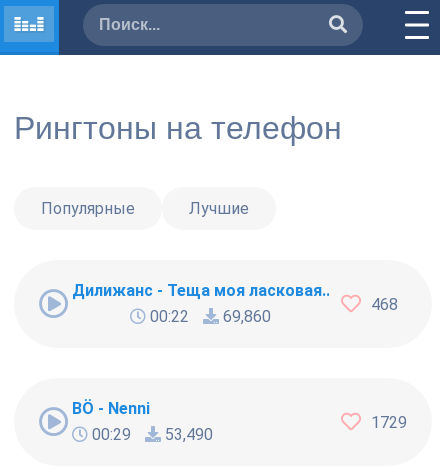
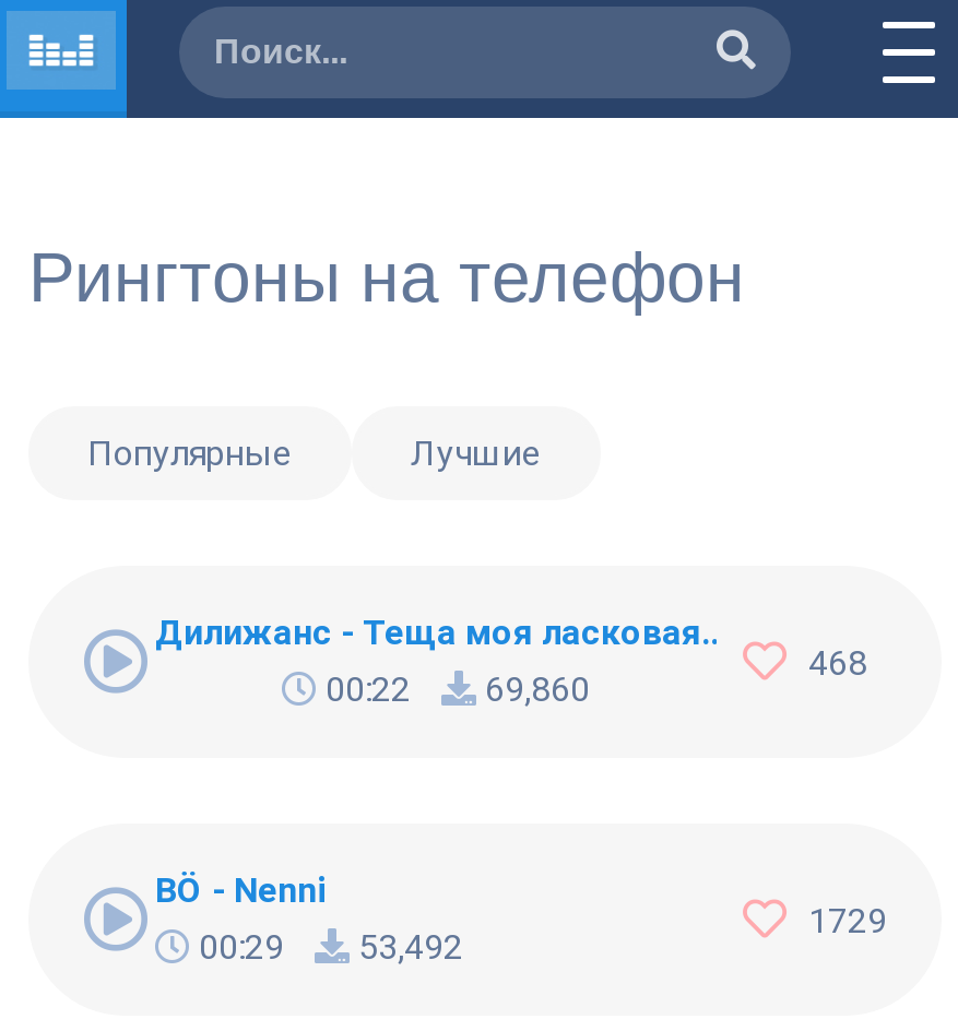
[92,425,213,444] 00:29 53,490 -> [199,926,463,968] 00:29 53,492

